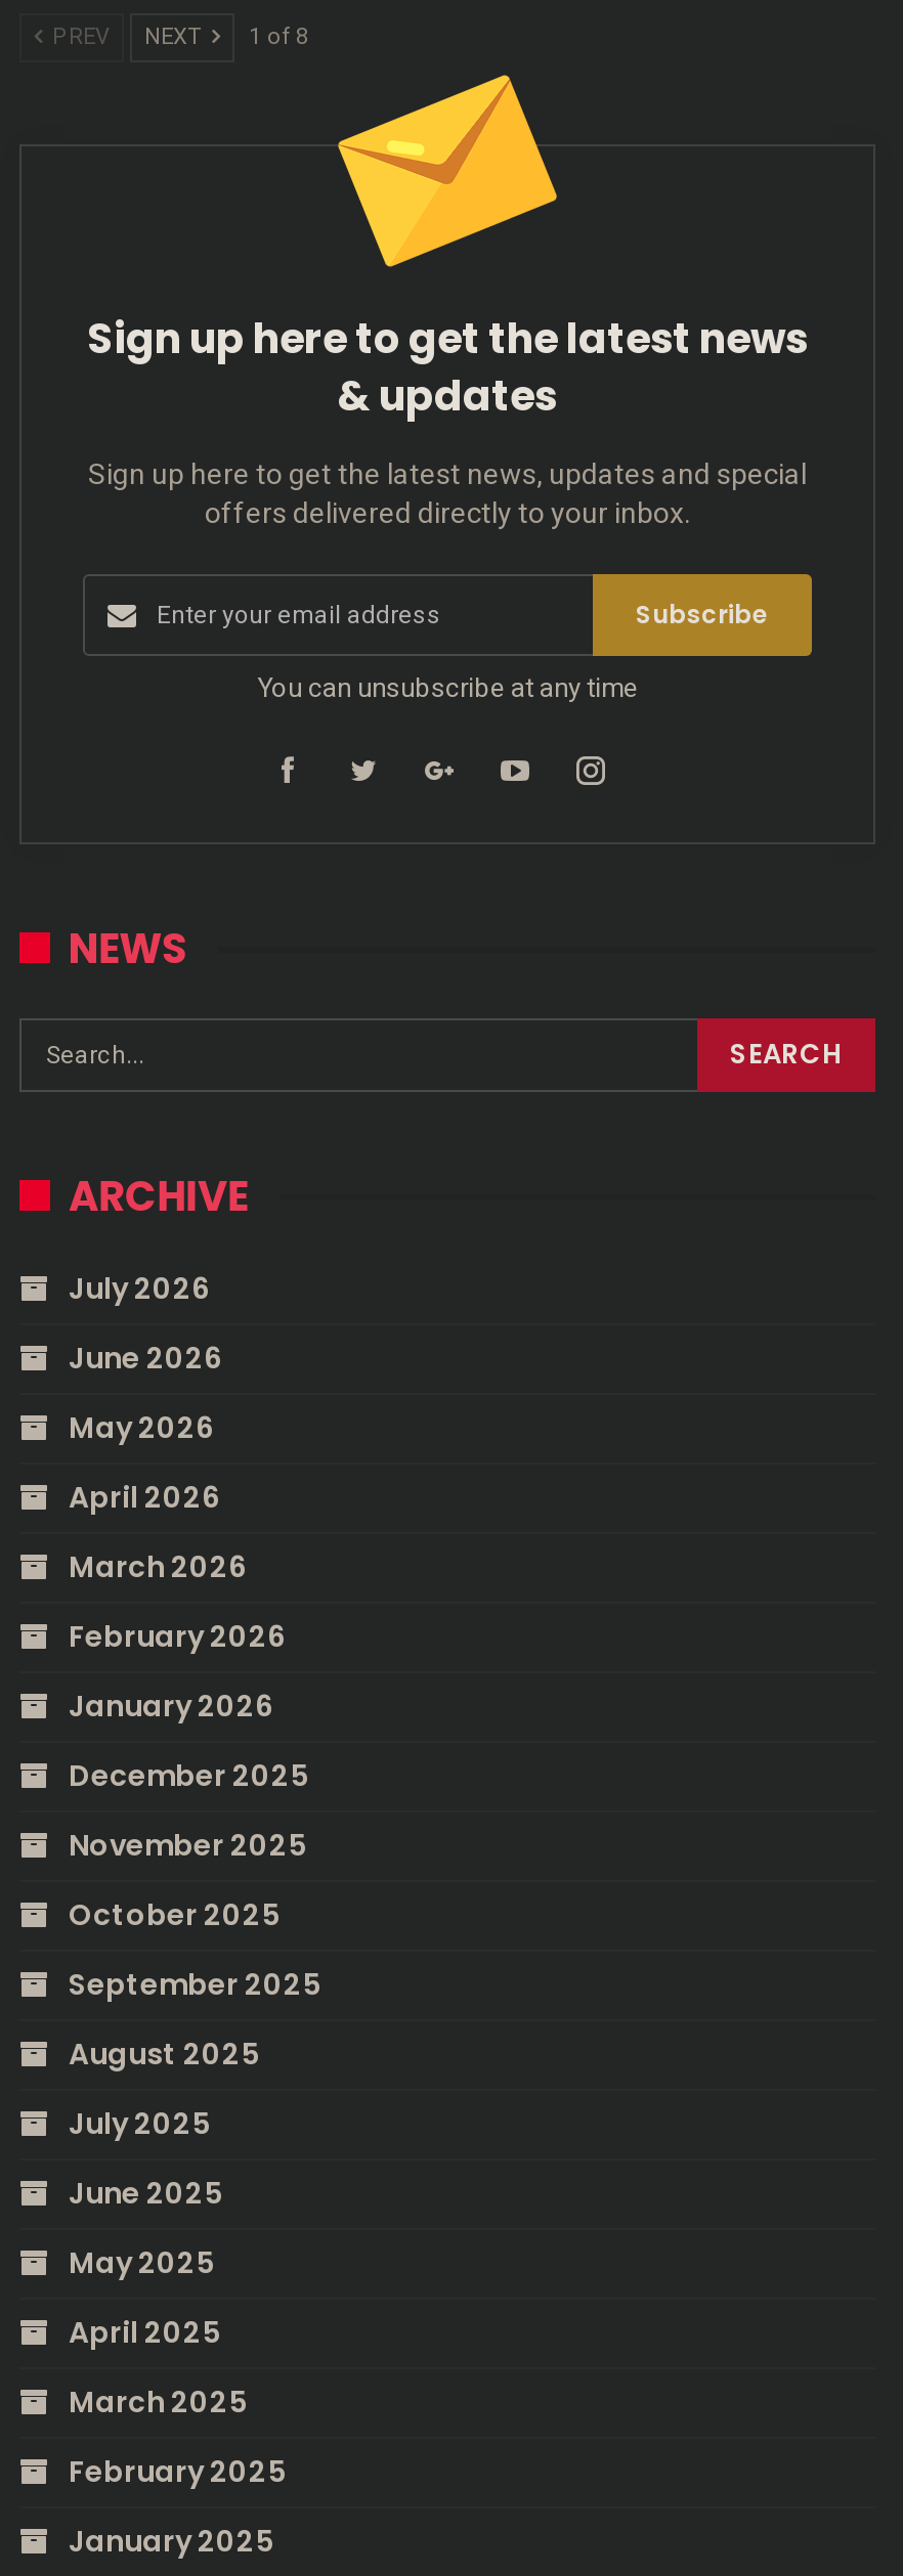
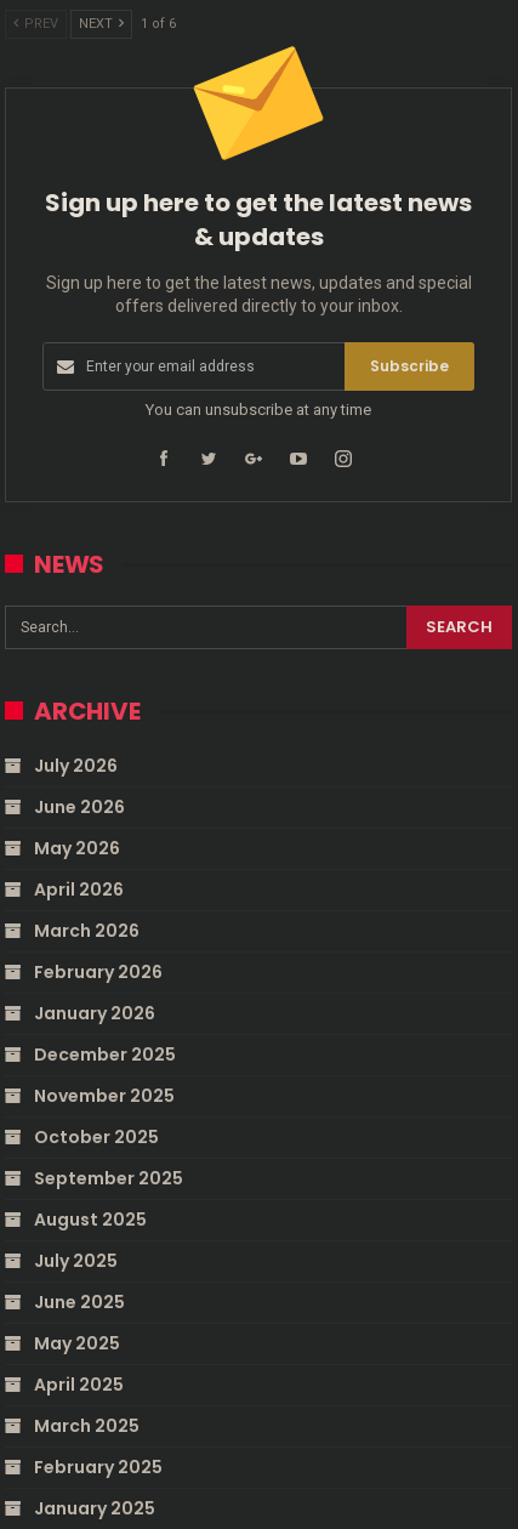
[46,23,308,50] PREV NEXT 1 of 8 -> [21,15,176,31] PREV NEXT 1 of 6

